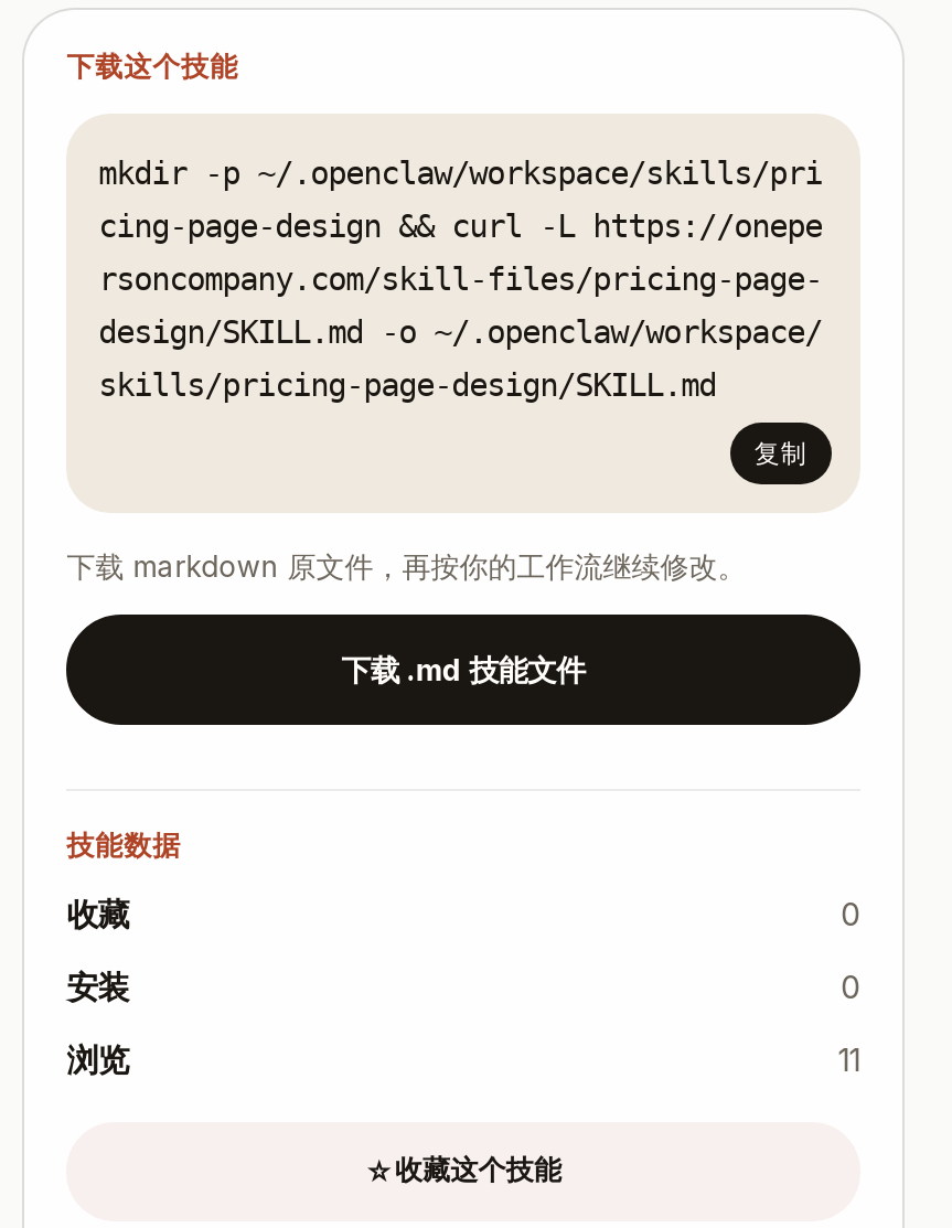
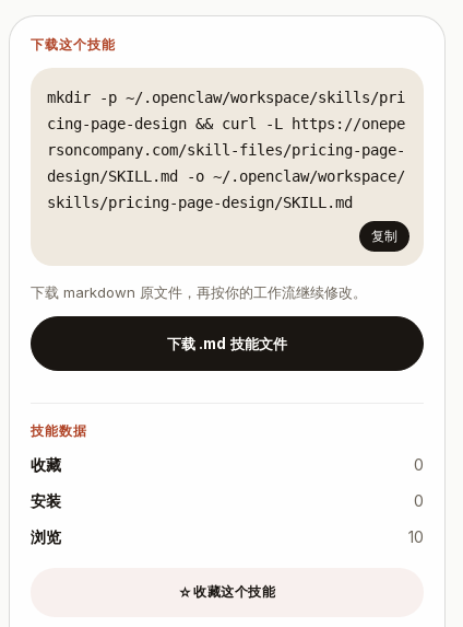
[838,1040,860,1078] 11 -> [408,527,423,546] 10

